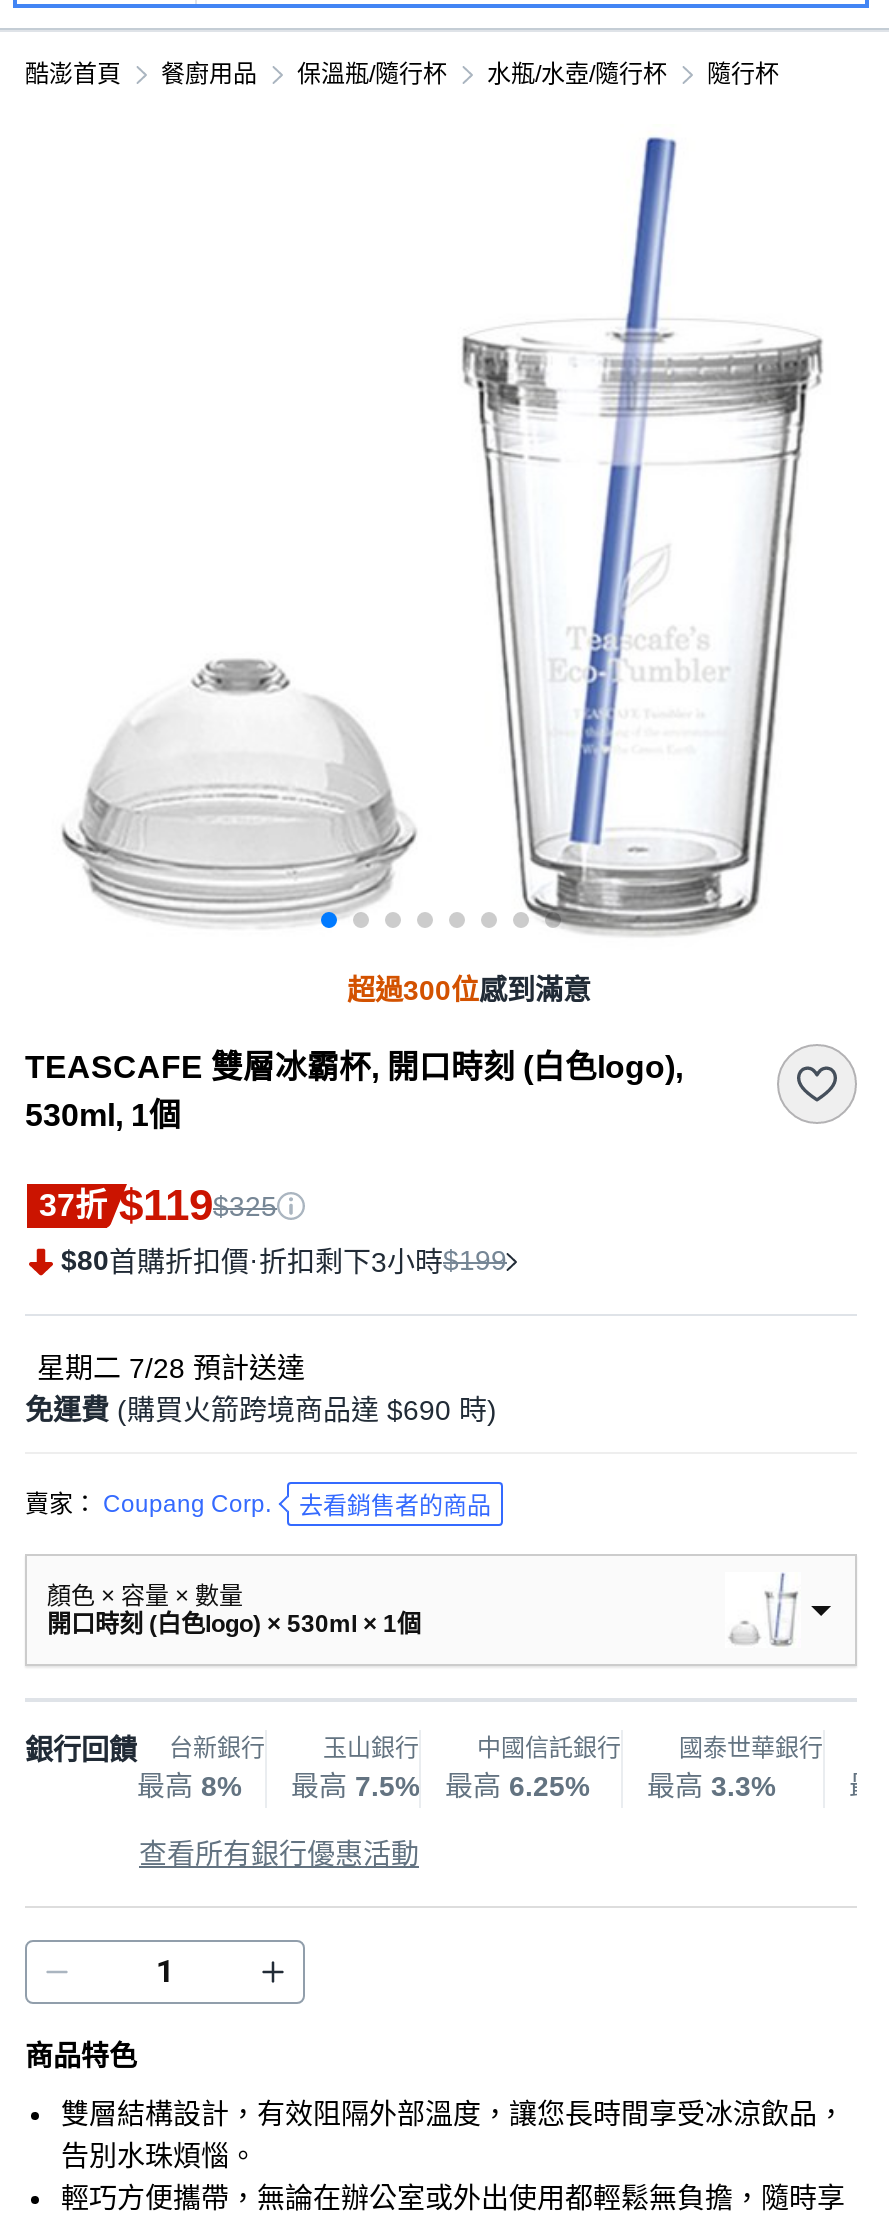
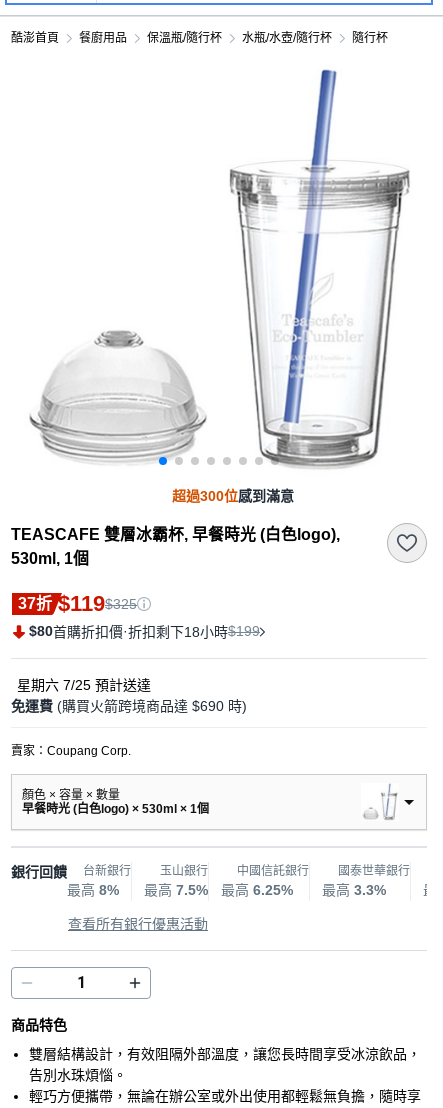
[25,1050,683,1084] TEASCAFE 雙層冰霸杯, 開口時刻 (白色logo), -> [11,526,340,543] TEASCAFE 雙層冰霸杯, 早餐時光 (白色logo),
[61,1244,507,1278] $80首購折扣價·折扣剩下3小時$199 -> [29,623,260,640] $80首購折扣價·折扣剩下18小時$199
[37,1352,305,1384] 星期二 7/28預計送達 -> [17,677,151,693] 星期六 7/25預計送達
[25,1490,491,1520] 賣家： Coupang Corp. | 去看銷售者的商品 -> [11,744,131,758] 賣家：Coupang Corp.
[47,1610,421,1638] 開口時刻 (白色logo) × 530ml × 1個 -> [22,802,209,816] 早餐時光 (白色logo) × 530ml × 1個

